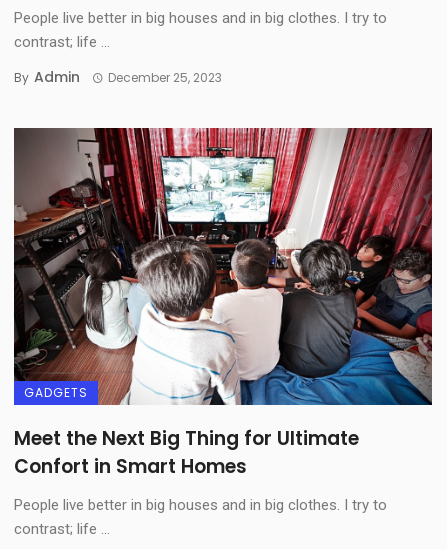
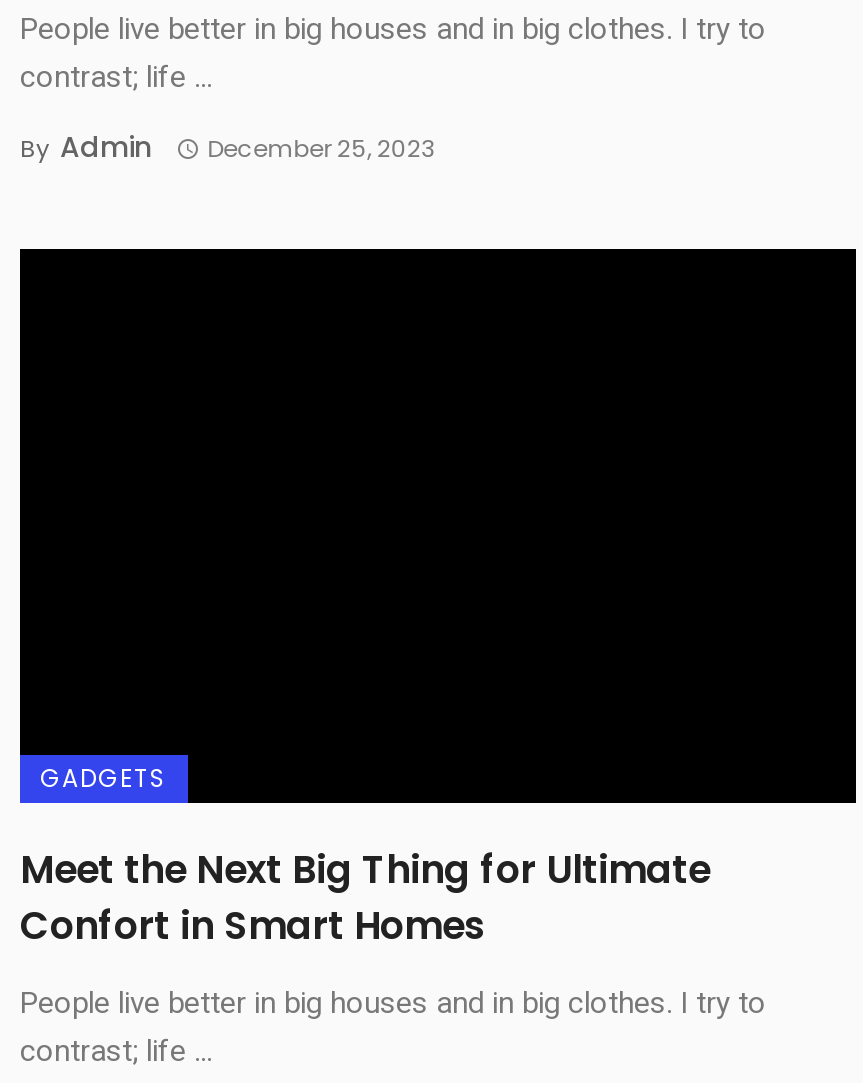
[13,127,433,406] [image] -> none

